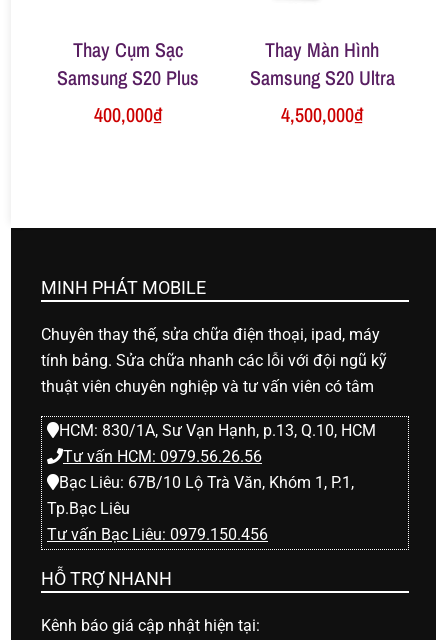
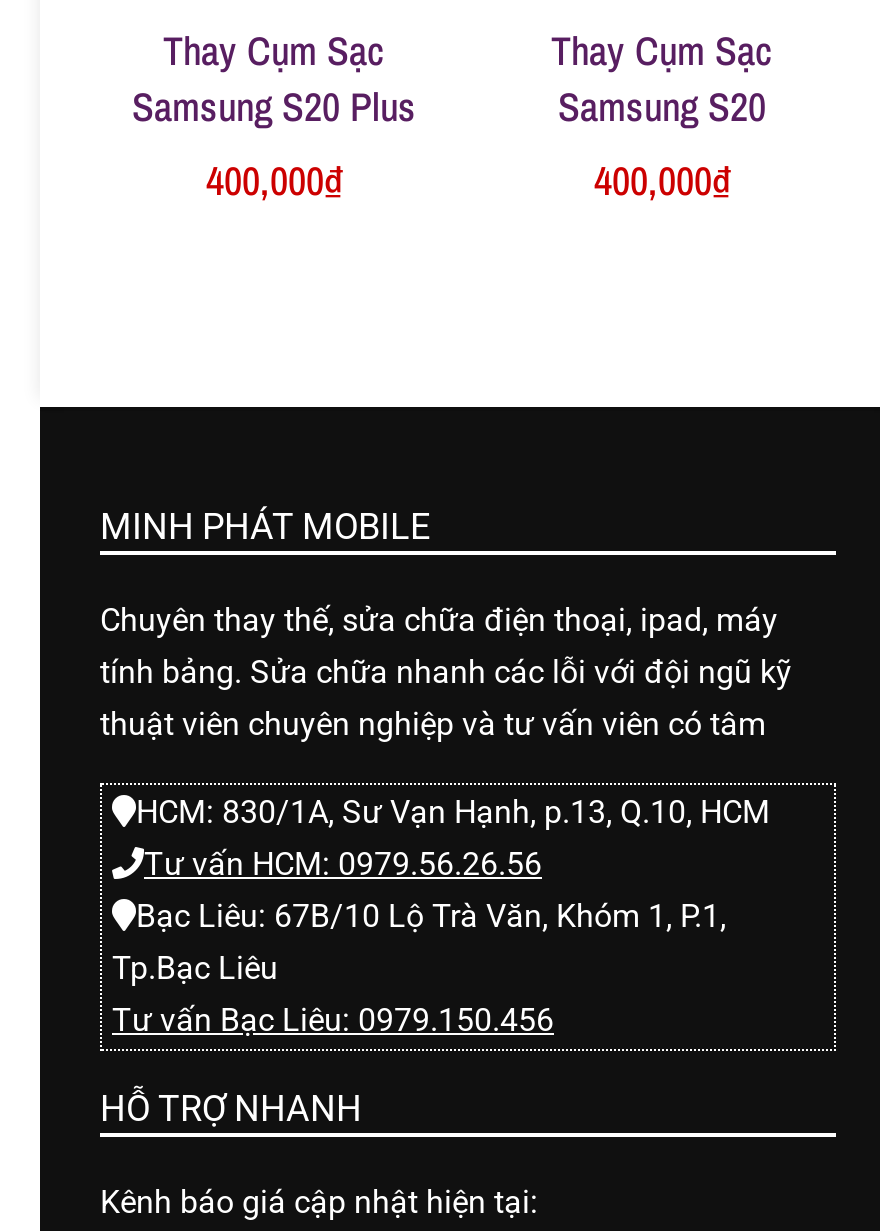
[249,36,394,128] Thay Màn Hình | Samsung S20 Ultra | 4,500,000₫ -> [551,23,773,207] Thay Cụm Sạc | Samsung S20 | 400,000₫

